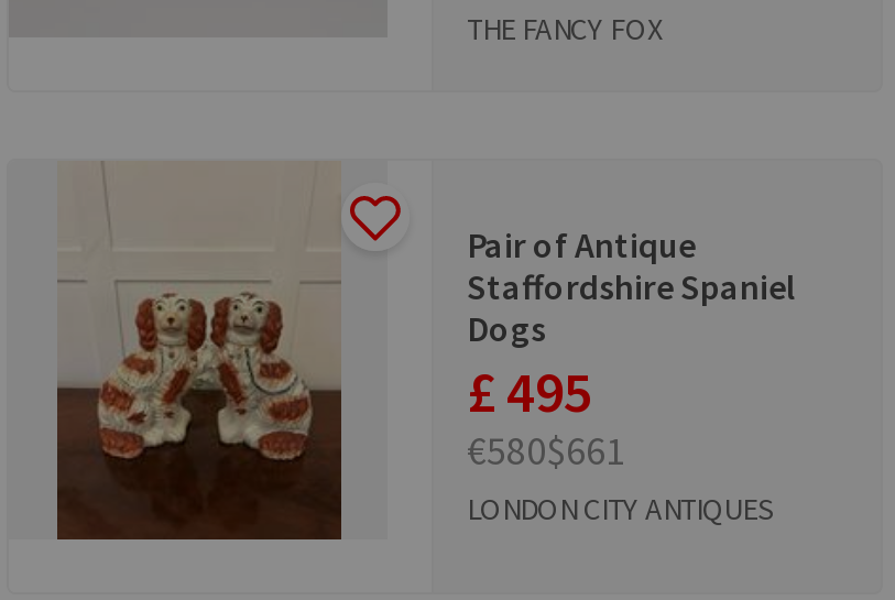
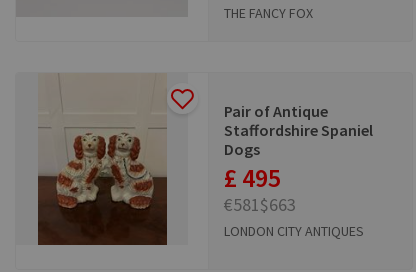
[467,425,625,476] €580$661 -> [224,193,296,216] €581$663

